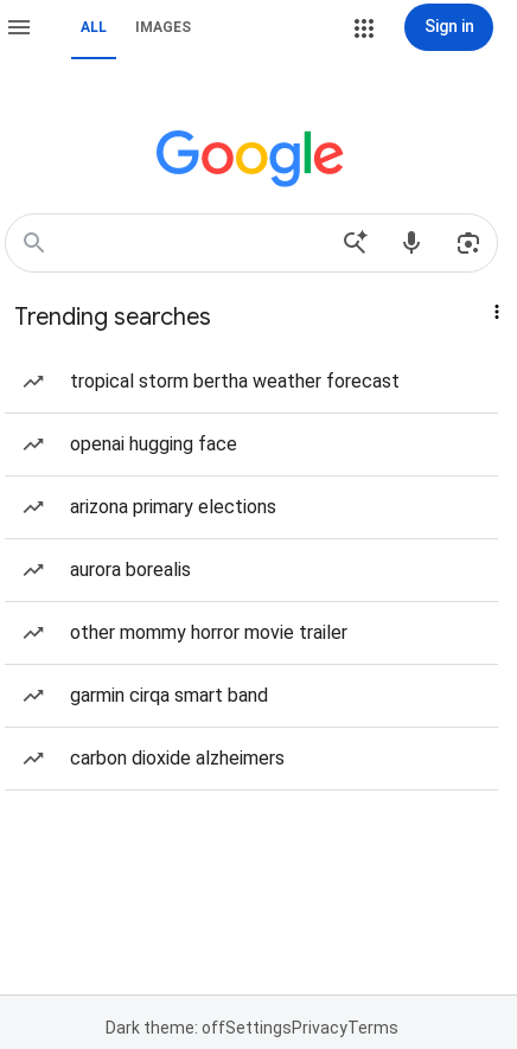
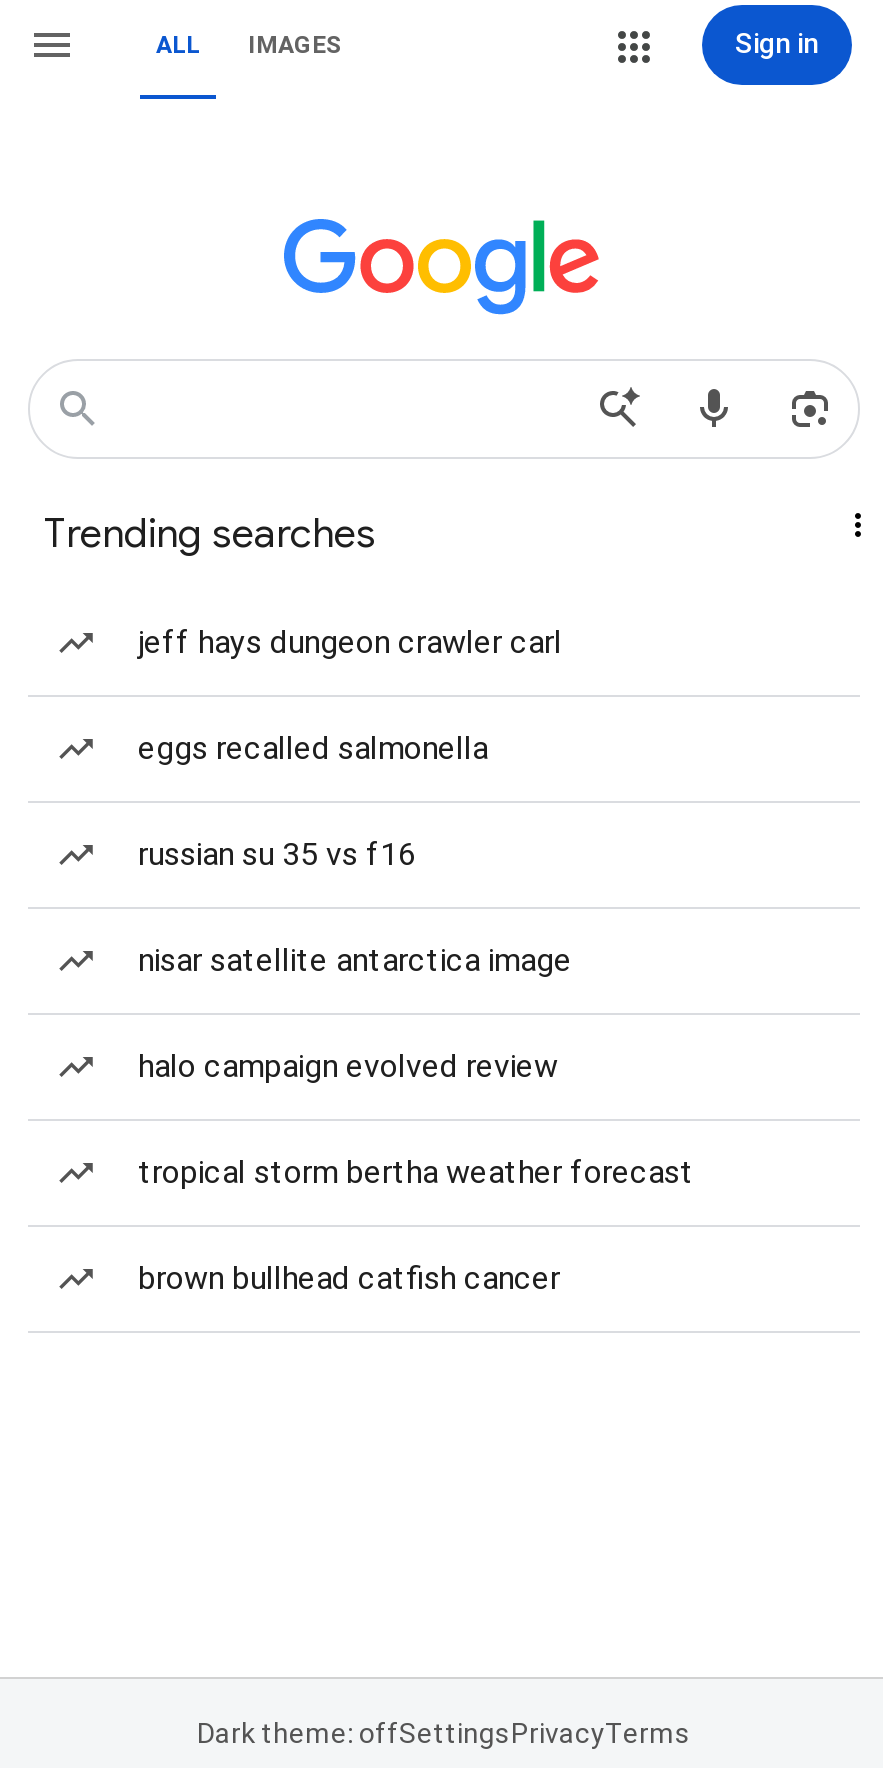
none -> [138,623,572,1085] jeff hays dungeon crawler carl | eggs recalled salmonella | russian su 35 vs f16 | nisar satellite antarctica image | halo campaign evolved review
moved [70,370,400,392] -> [138,1153,694,1191]: tropical storm bertha weather forecast
[70,433,347,769] openai hugging face | arizona primary elections | aurora borealis | other mommy horror movie trailer | garmin cirqa smart band | carbon dioxide alzheimers -> [138,1259,560,1297] brown bullhead catfish cancer

